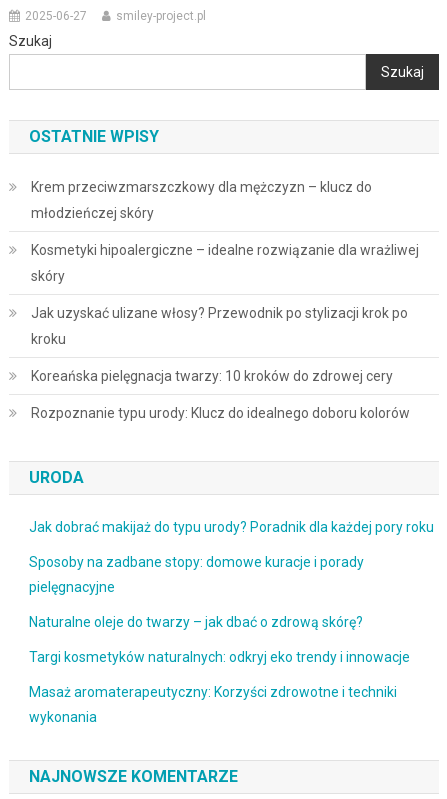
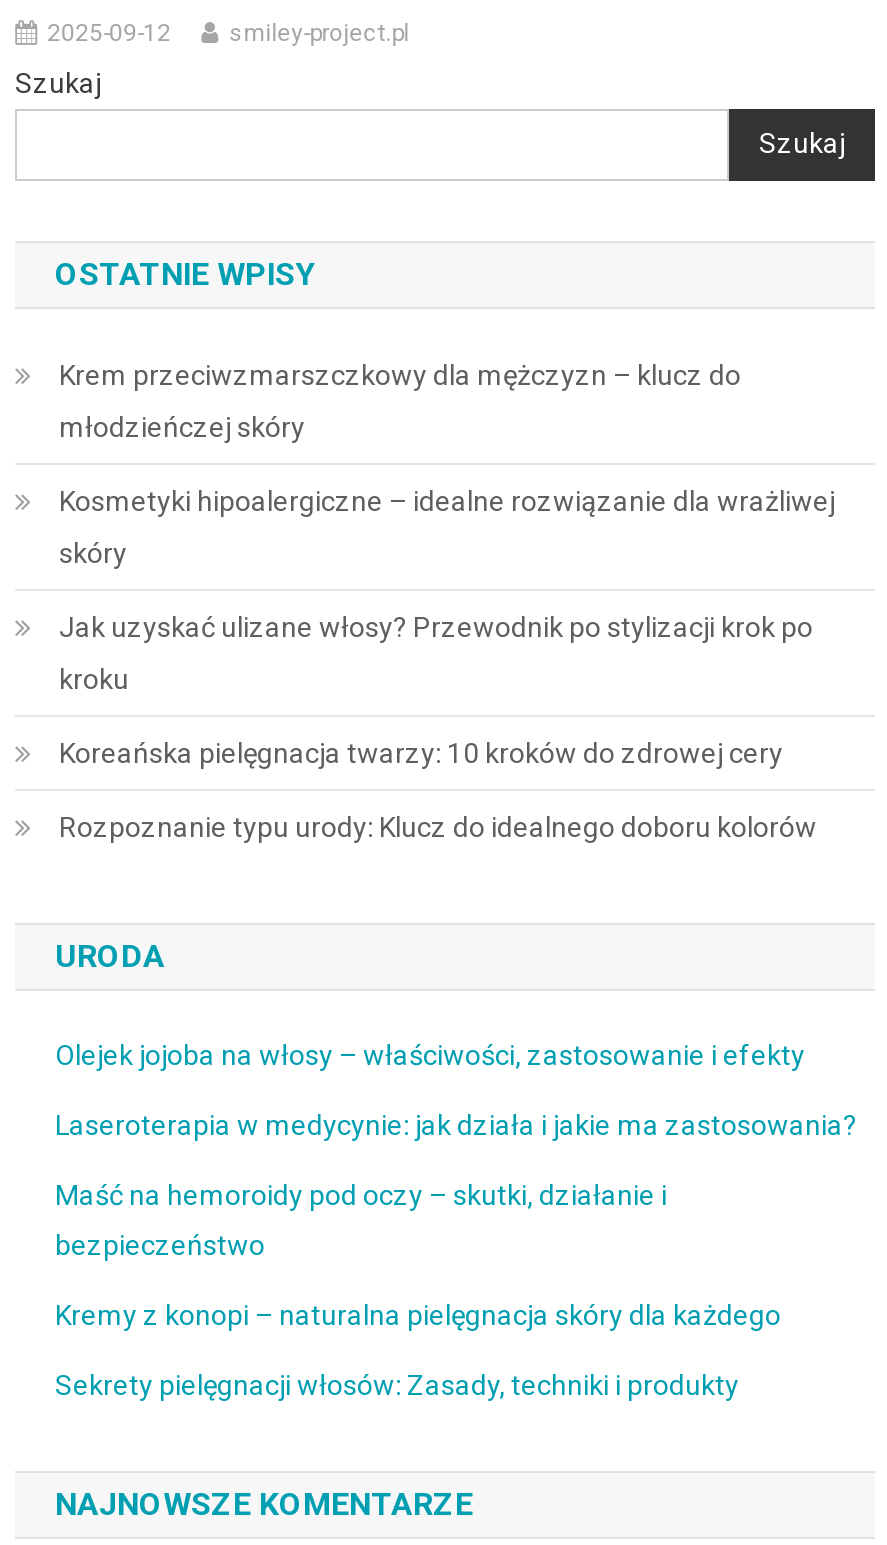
[25,9,87,23] 2025-06-27 -> [47,18,171,46] 2025-09-12
[29,519,434,725] Jak dobrać makijaż do typu urody? Poradnik dla każdej pory roku | Sposoby na zadbane stopy: domowe kuracje i porady | pielęgnacyjne | Naturalne oleje do twarzy – jak dbać o zdrową skórę? | Targi kosmetyków naturalnych: odkryj eko trendy i innowacje | Masaż aromaterapeutyczny: Korzyści zdrowotne i techniki | wykonania -> [55,1038,857,1400] Olejek jojoba na włosy – właściwości, zastosowanie i efekty | Laseroterapia w medycynie: jak działa i jakie ma zastosowania? | Maść na hemoroidy pod oczy – skutki, działanie i | bezpieczeństwo | Kremy z konopi – naturalna pielęgnacja skóry dla każdego | Sekrety pielęgnacji włosów: Zasady, techniki i produkty

